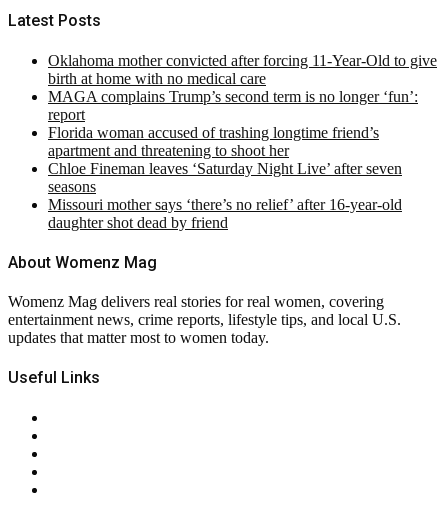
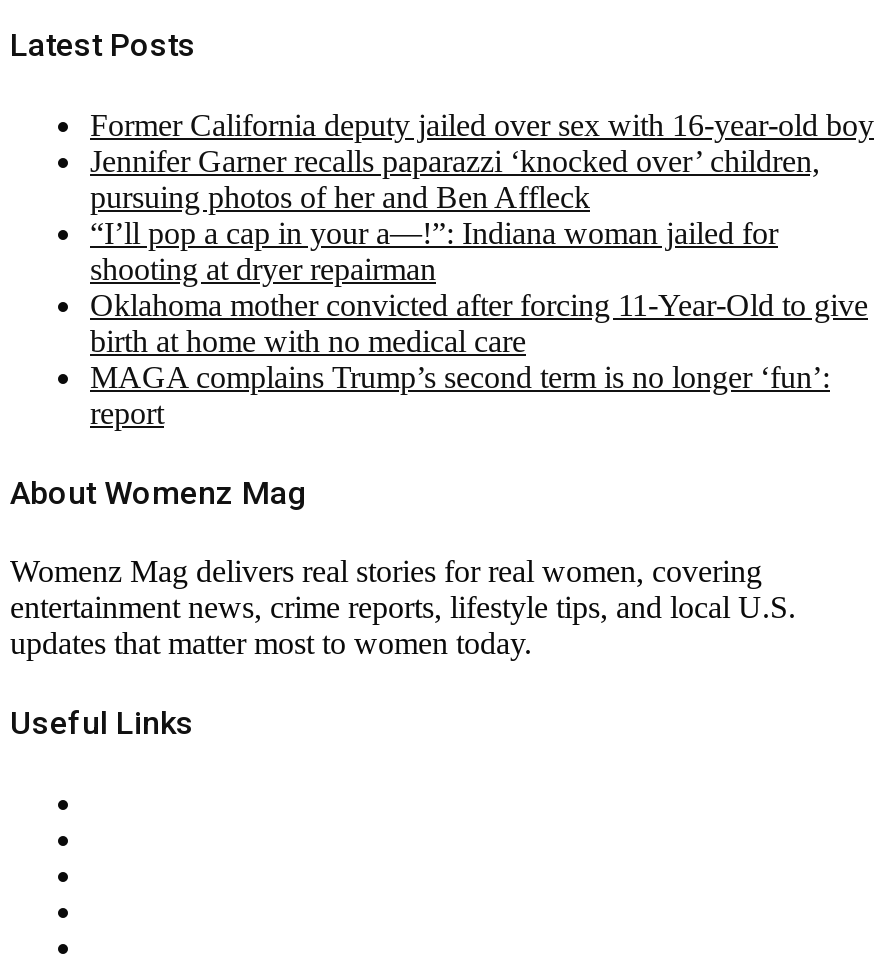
none -> [90,107,874,285] Former California deputy jailed over sex with 16-year-old boy | Jennifer Garner recalls paparazzi ‘knocked over’ children, | pursuing photos of her and Ben Affleck | “I’ll pop a cap in your a—!”: Indiana woman jailed for | shooting at dryer repairman
moved [48,52,437,123] -> [90,287,868,429]: Oklahoma mother convicted after forcing 11-Year-Old to give | birth at home with no medical care | MAGA complains Trump’s second term is no longer ‘fun’: | report
[48,124,402,231] Florida woman accused of trashing longtime friend’s | apartment and threatening to shoot her | Chloe Fineman leaves ‘Saturday Night Live’ after seven | seasons | Missouri mother says ‘there’s no relief’ after 16-year-old | daughter shot dead by friend -> none

